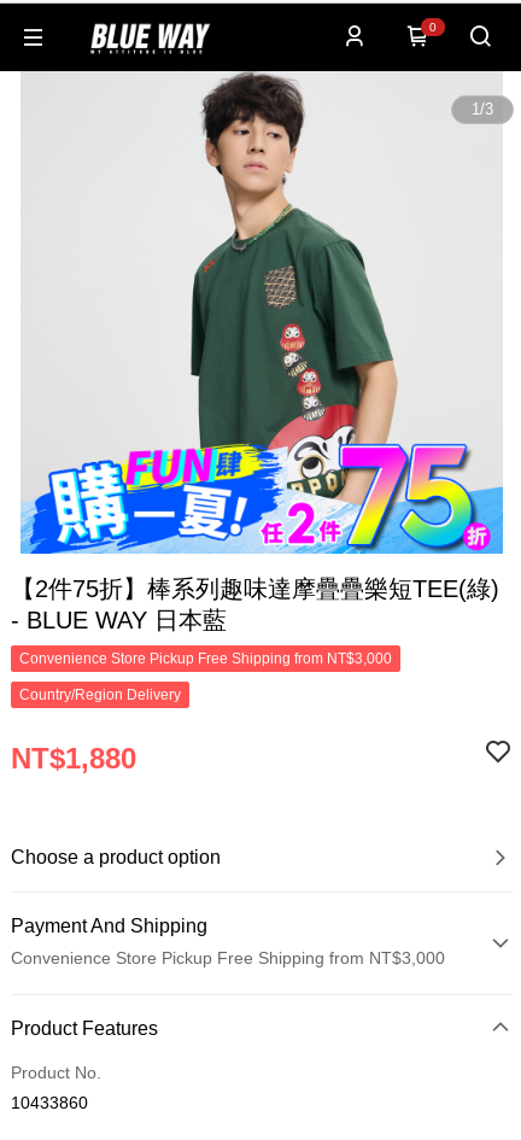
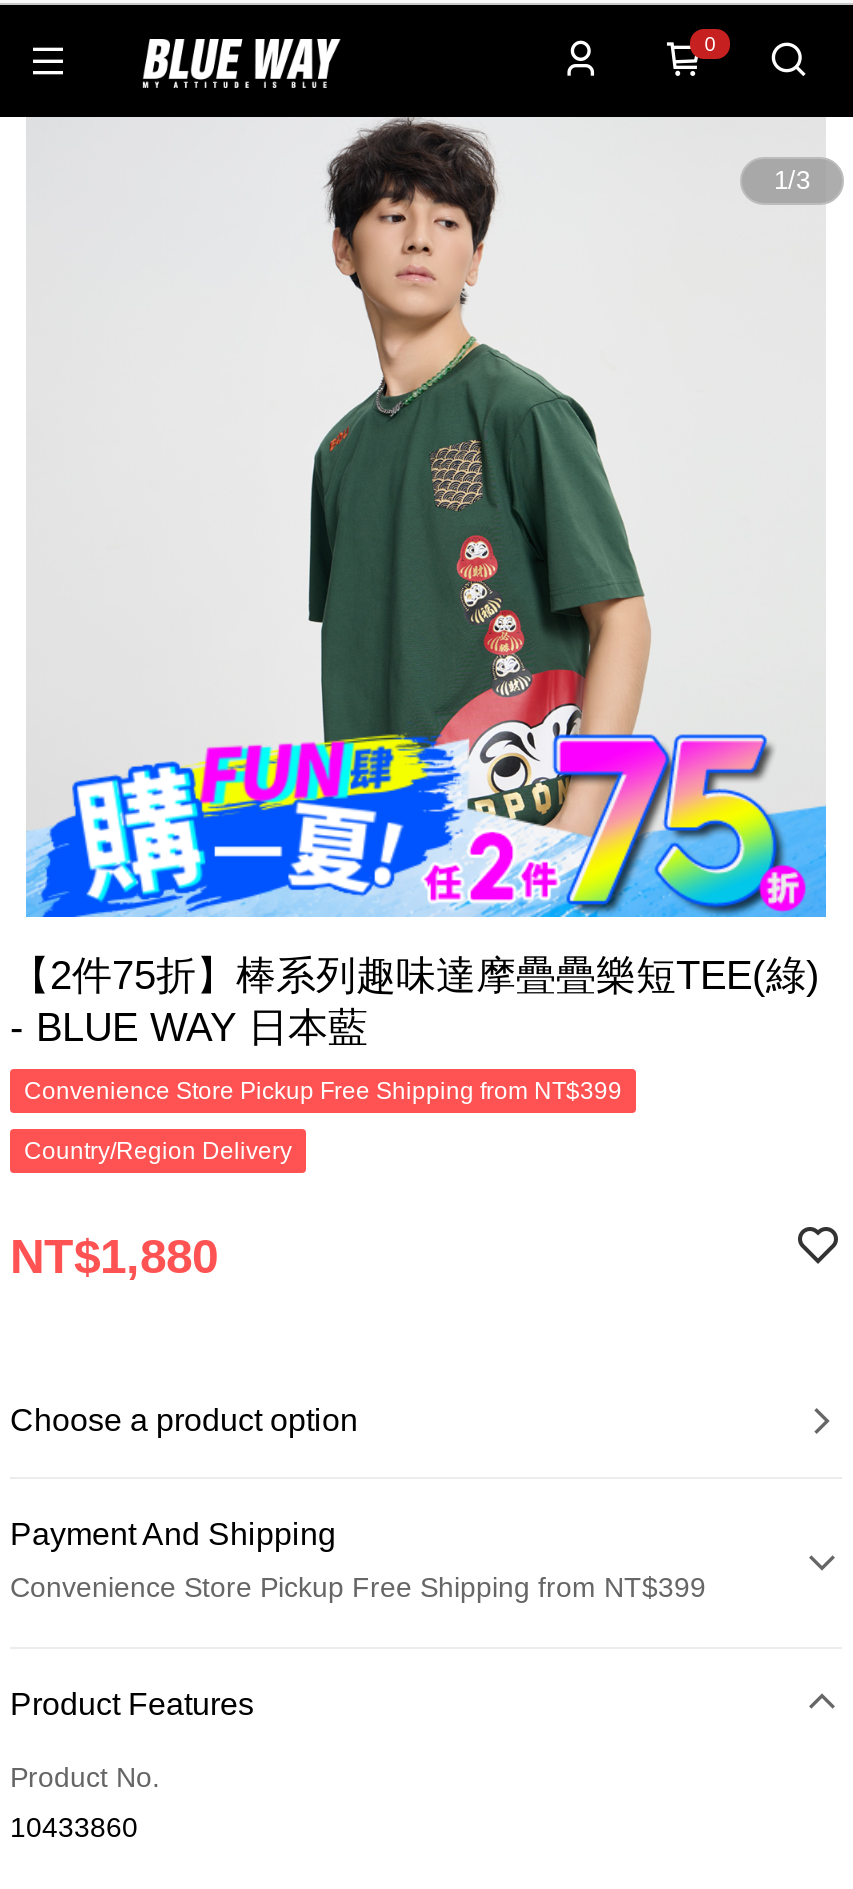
[19,650,392,667] Convenience Store Pickup Free Shipping from NT$3,000 -> [24,1077,622,1105] Convenience Store Pickup Free Shipping from NT$399
[11,948,445,967] Convenience Store Pickup Free Shipping from NT$3,000 -> [10,1571,706,1603] Convenience Store Pickup Free Shipping from NT$399

